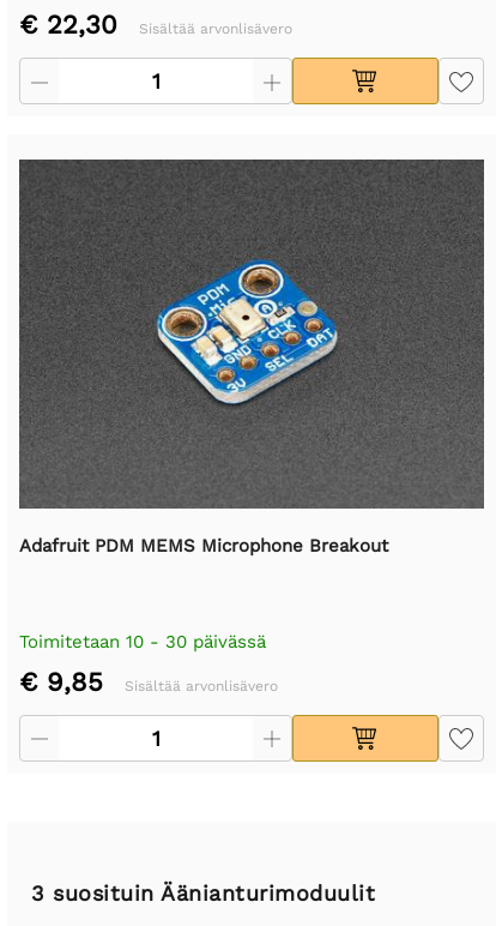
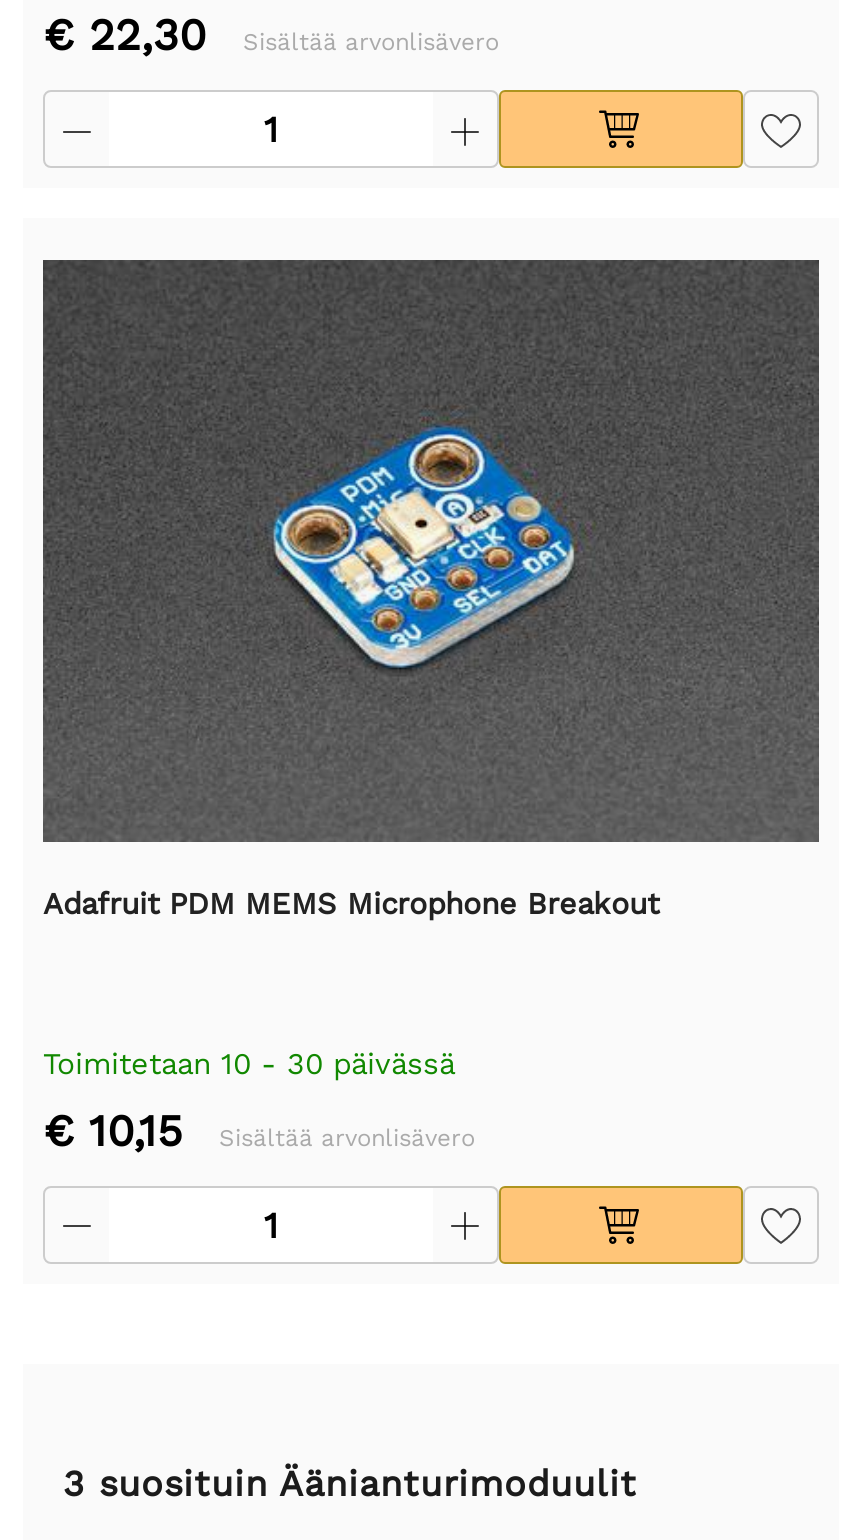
[19,667,278,697] € 9,85 Sisältää arvonlisävero -> [43,1105,475,1155] € 10,15 Sisältää arvonlisävero

